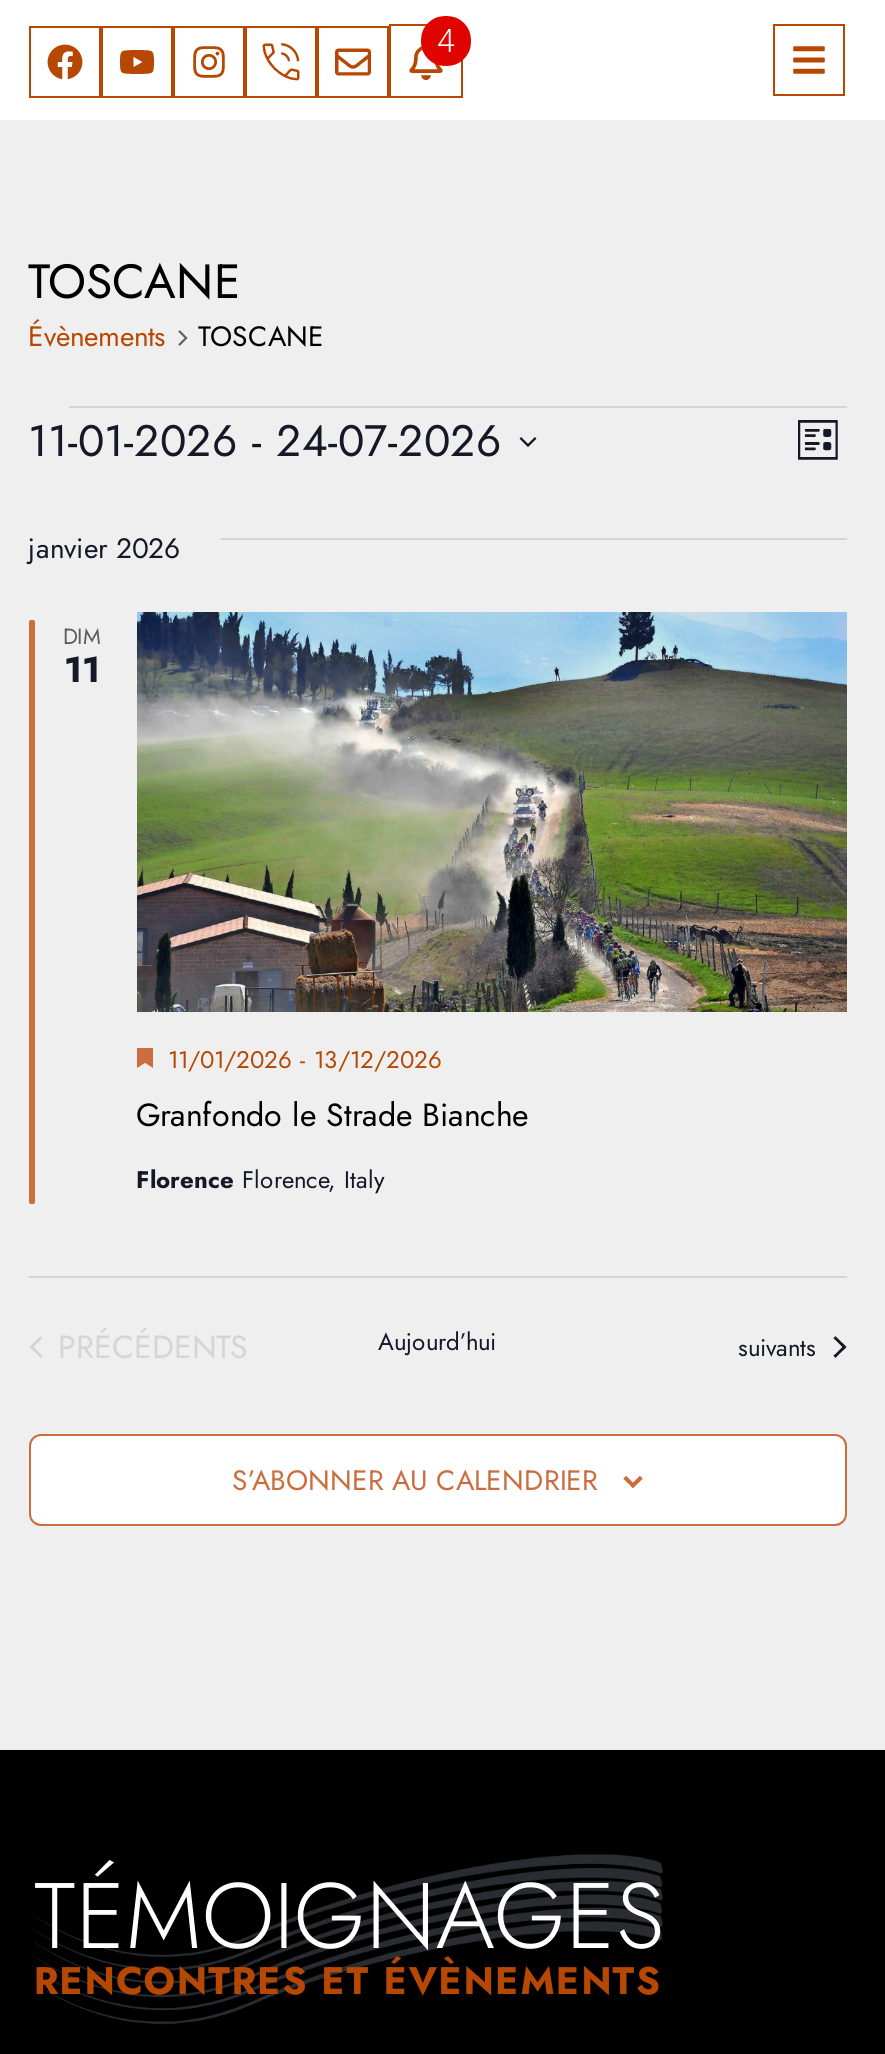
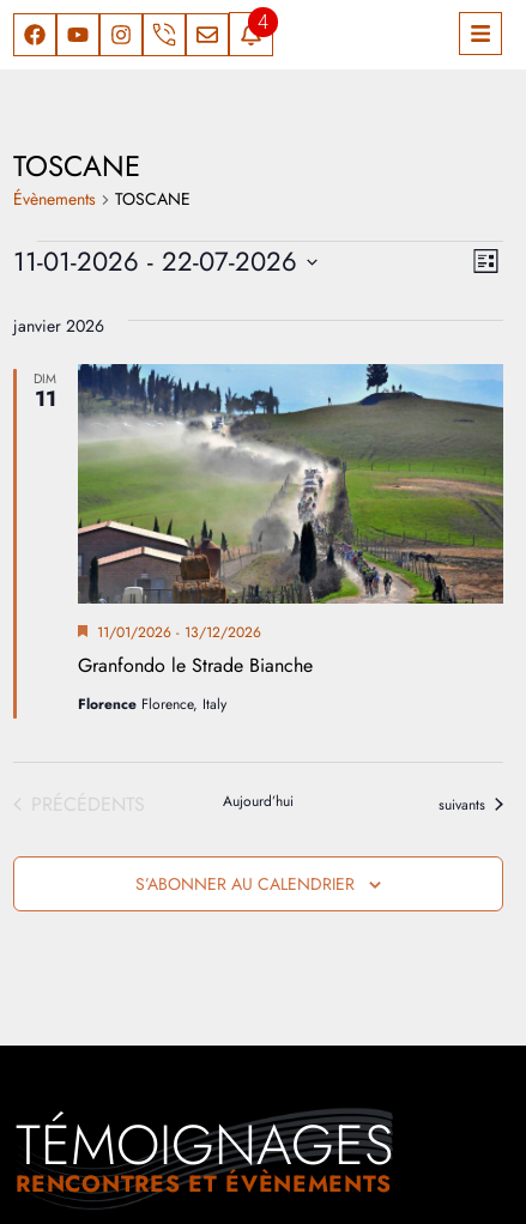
[28,408,502,472] 11-01-2026 - 24-07-2026 -> [13,242,297,280] 11-01-2026 - 22-07-2026

